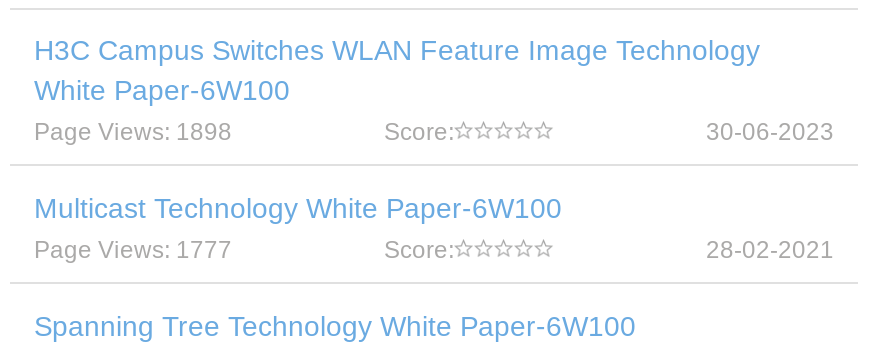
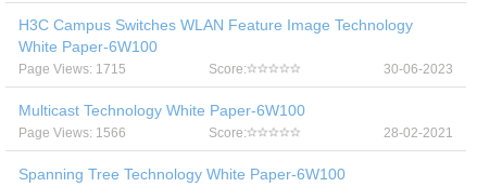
[34,118,232,146] Page Views: 1898 -> [18,62,126,77] Page Views: 1715
[34,236,232,264] Page Views: 1777 -> [18,125,126,141] Page Views: 1566

